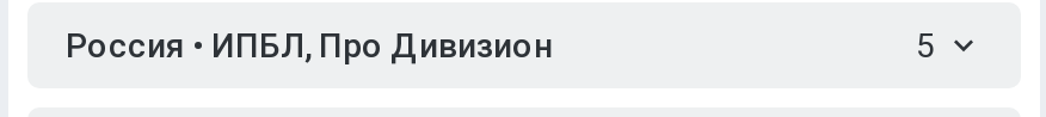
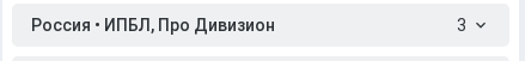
[916,26,935,64] 5 -> [457,16,466,35] 3

